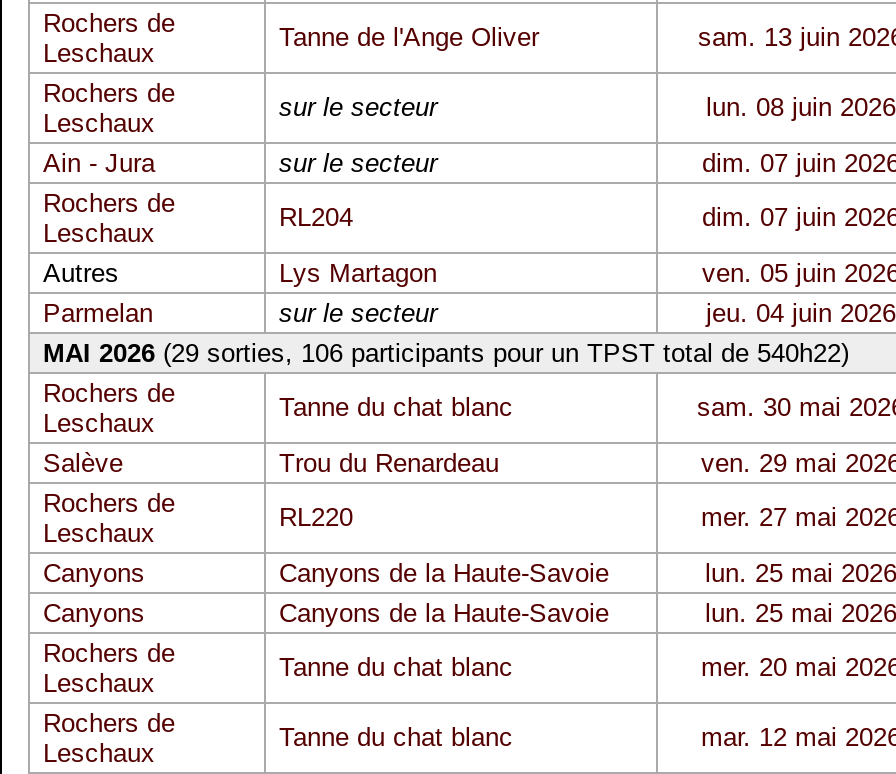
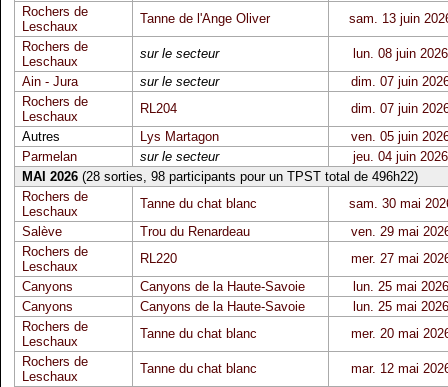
[43,338,849,368] MAI 2026 (29 sorties, 106 participants pour un TPST total de 540h22) -> [21,169,417,184] MAI 2026 (28 sorties, 98 participants pour un TPST total de 496h22)

